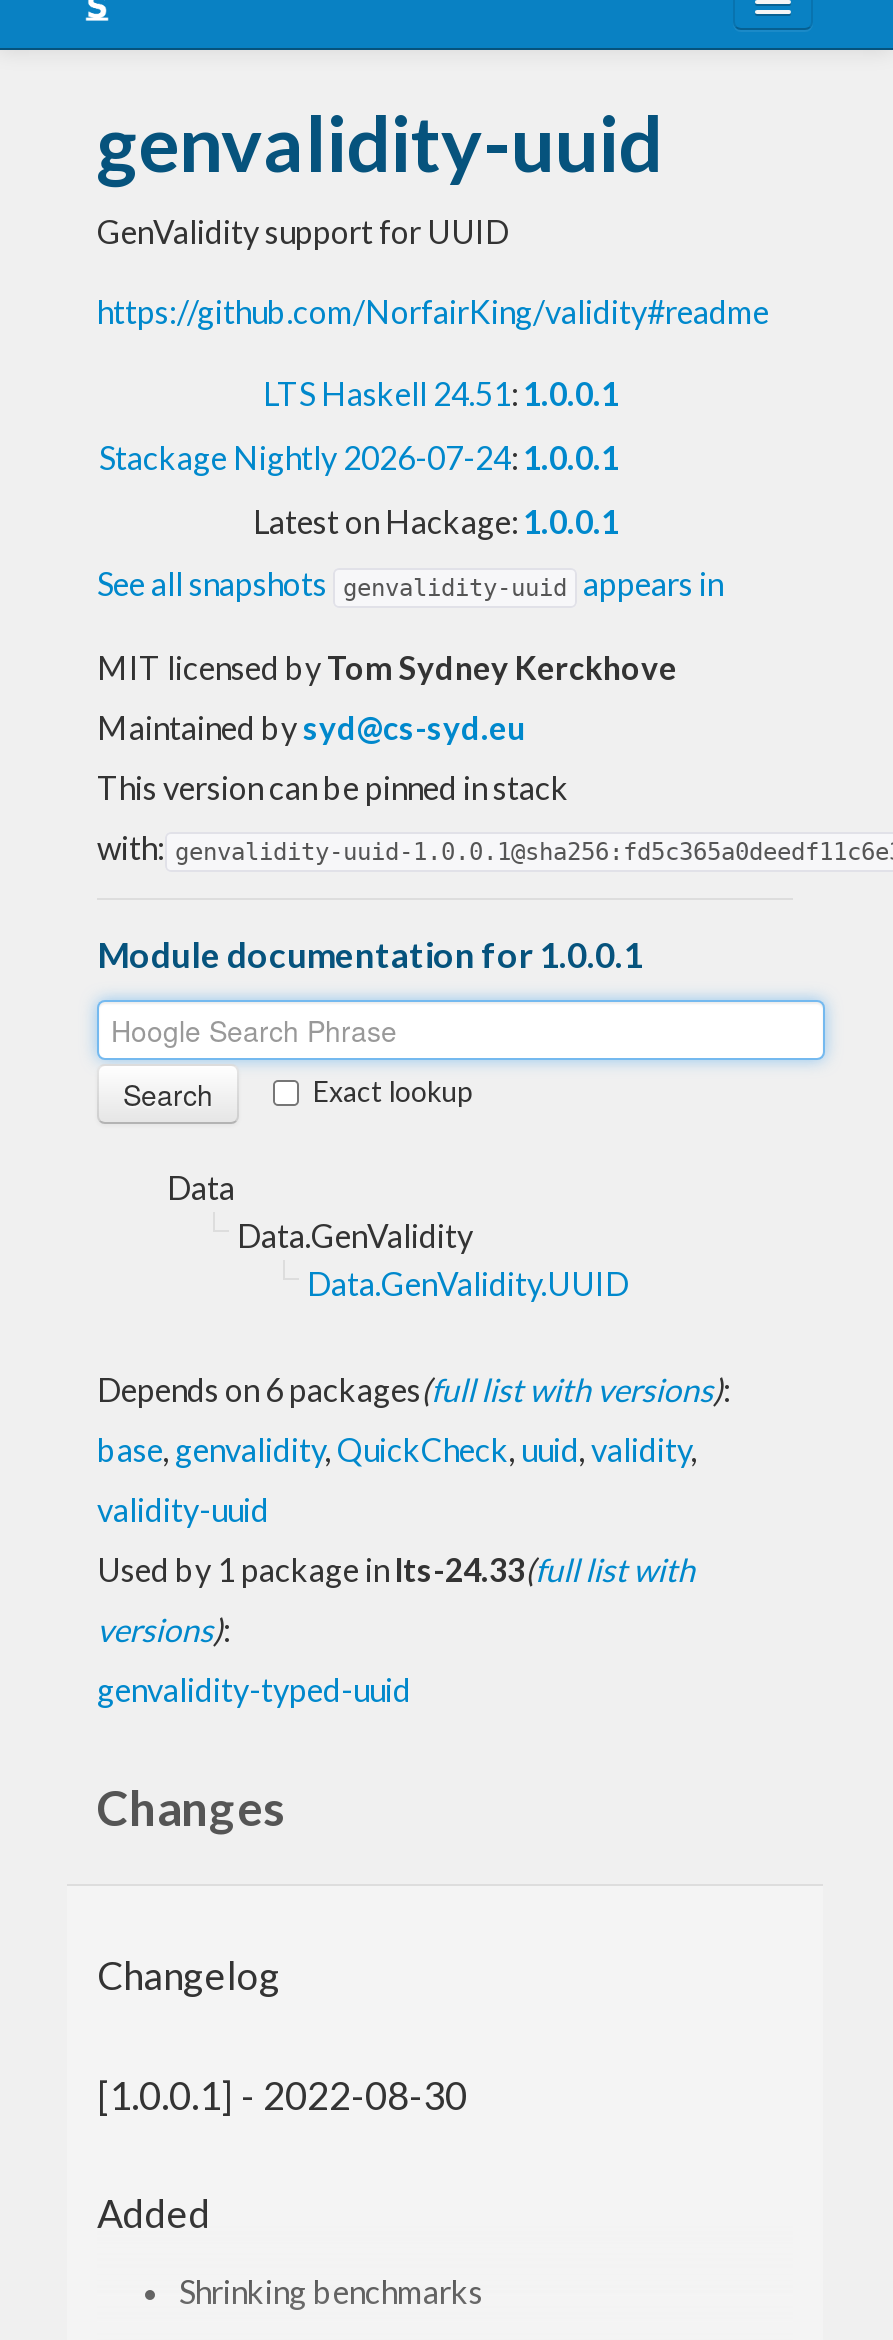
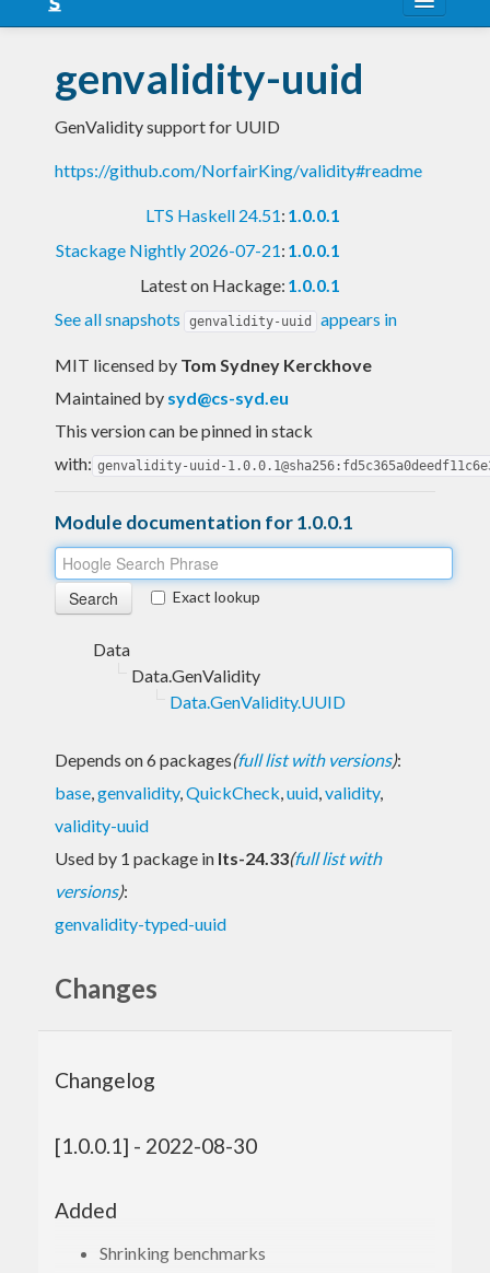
[99,438,619,476] Stackage Nightly 2026-07-24: 1.0.0.1 -> [56,239,340,260] Stackage Nightly 2026-07-21: 1.0.0.1

